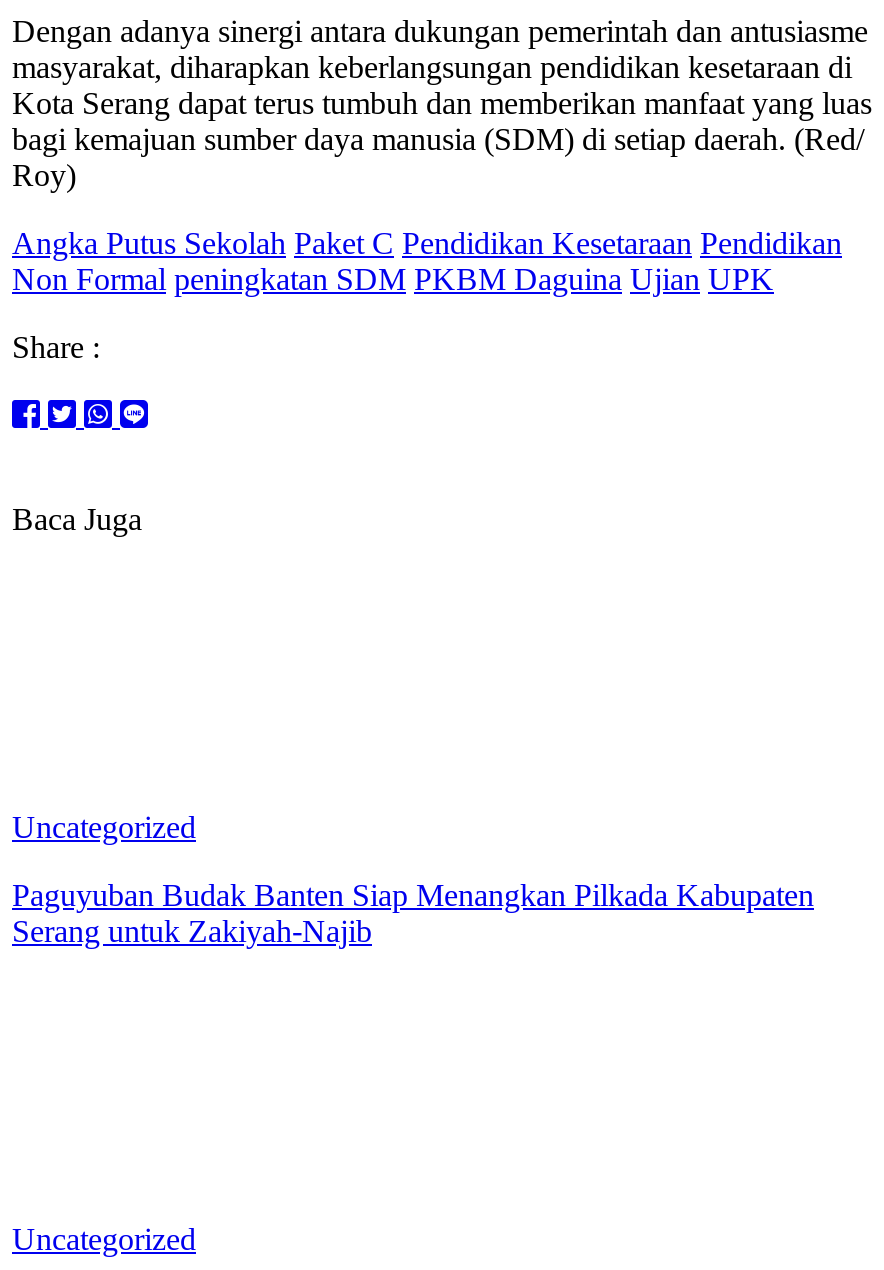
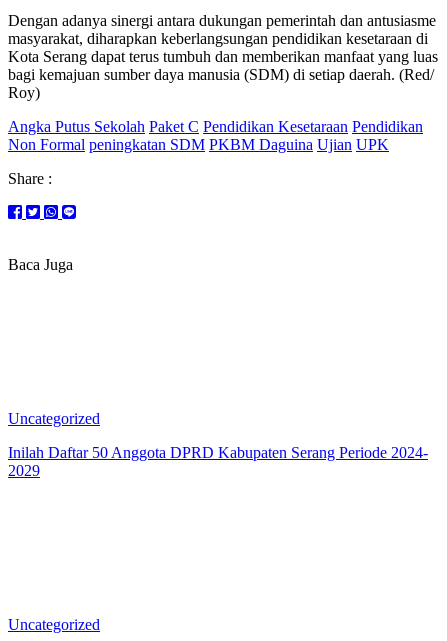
[12,878,814,948] Paguyuban Budak Banten Siap Menangkan Pilkada Kabupaten | Serang untuk Zakiyah-Najib -> [8,444,428,479] Inilah Daftar 50 Anggota DPRD Kabupaten Serang Periode 2024- | 2029

